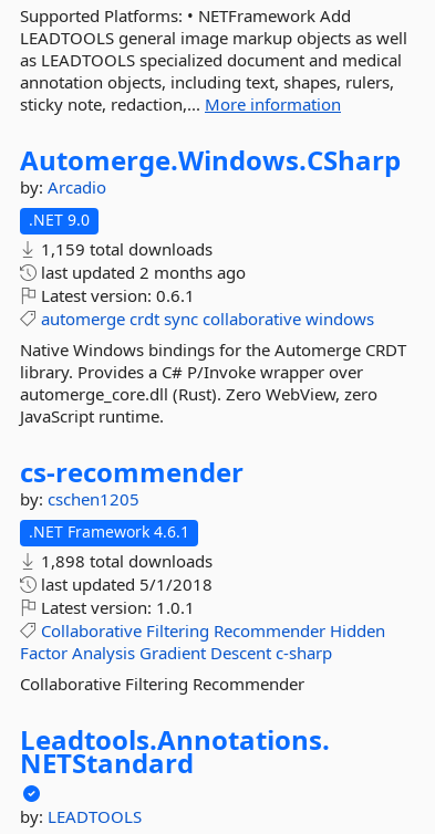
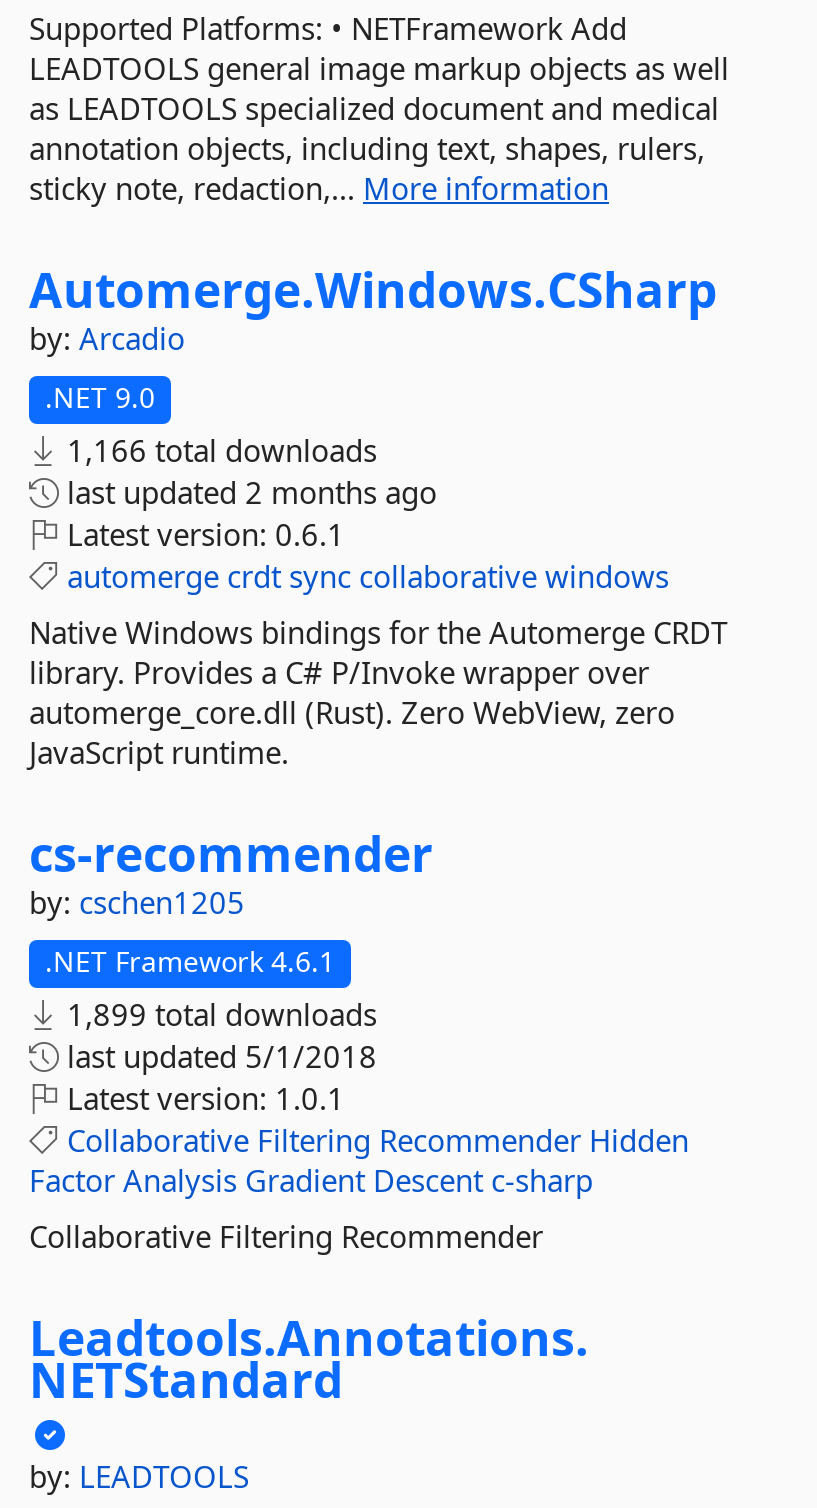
[37,238,213,260] 1,159 total downloads -> [59,430,377,470] 1,166 total downloads
[37,550,213,572] 1,898 total downloads -> [59,994,377,1034] 1,899 total downloads

